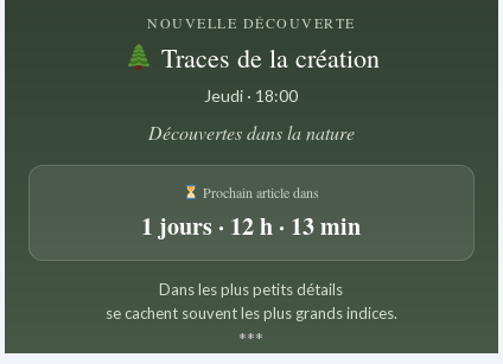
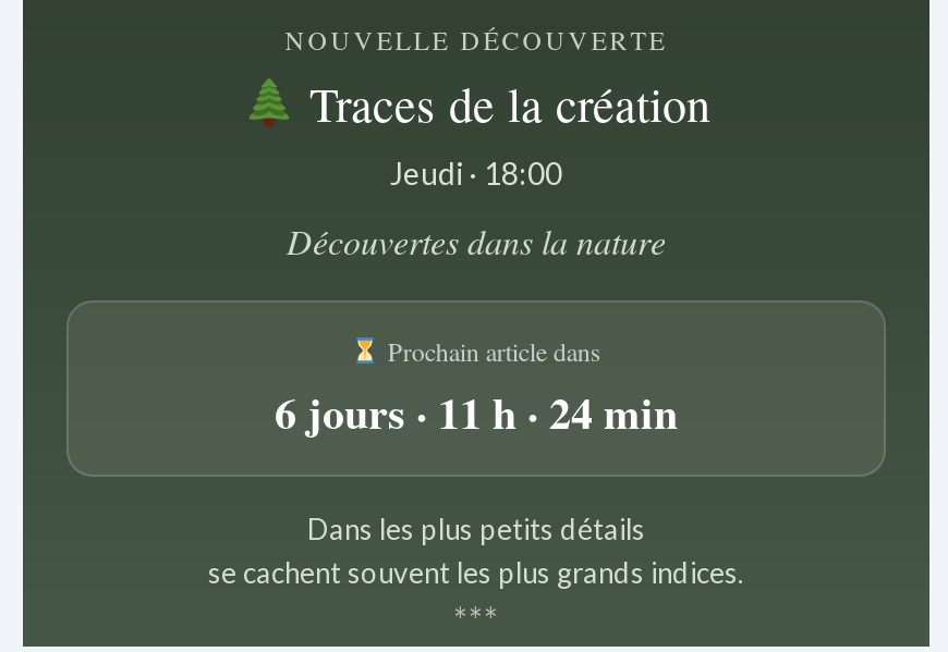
[142,209,361,243] 1 jours · 12 h · 13 min -> [275,381,678,444] 6 jours · 11 h · 24 min

